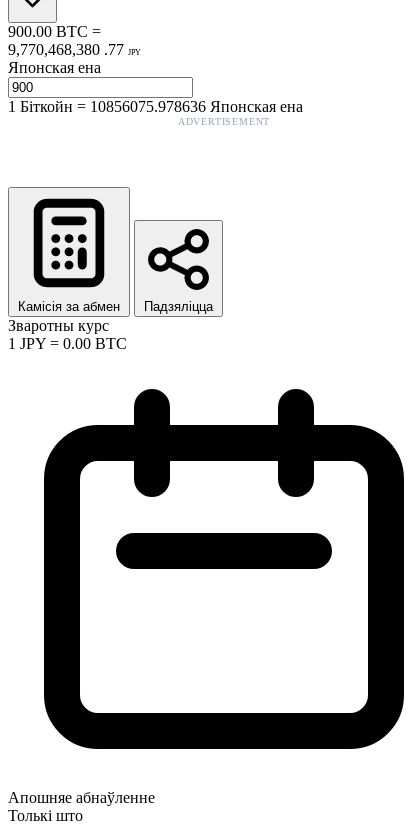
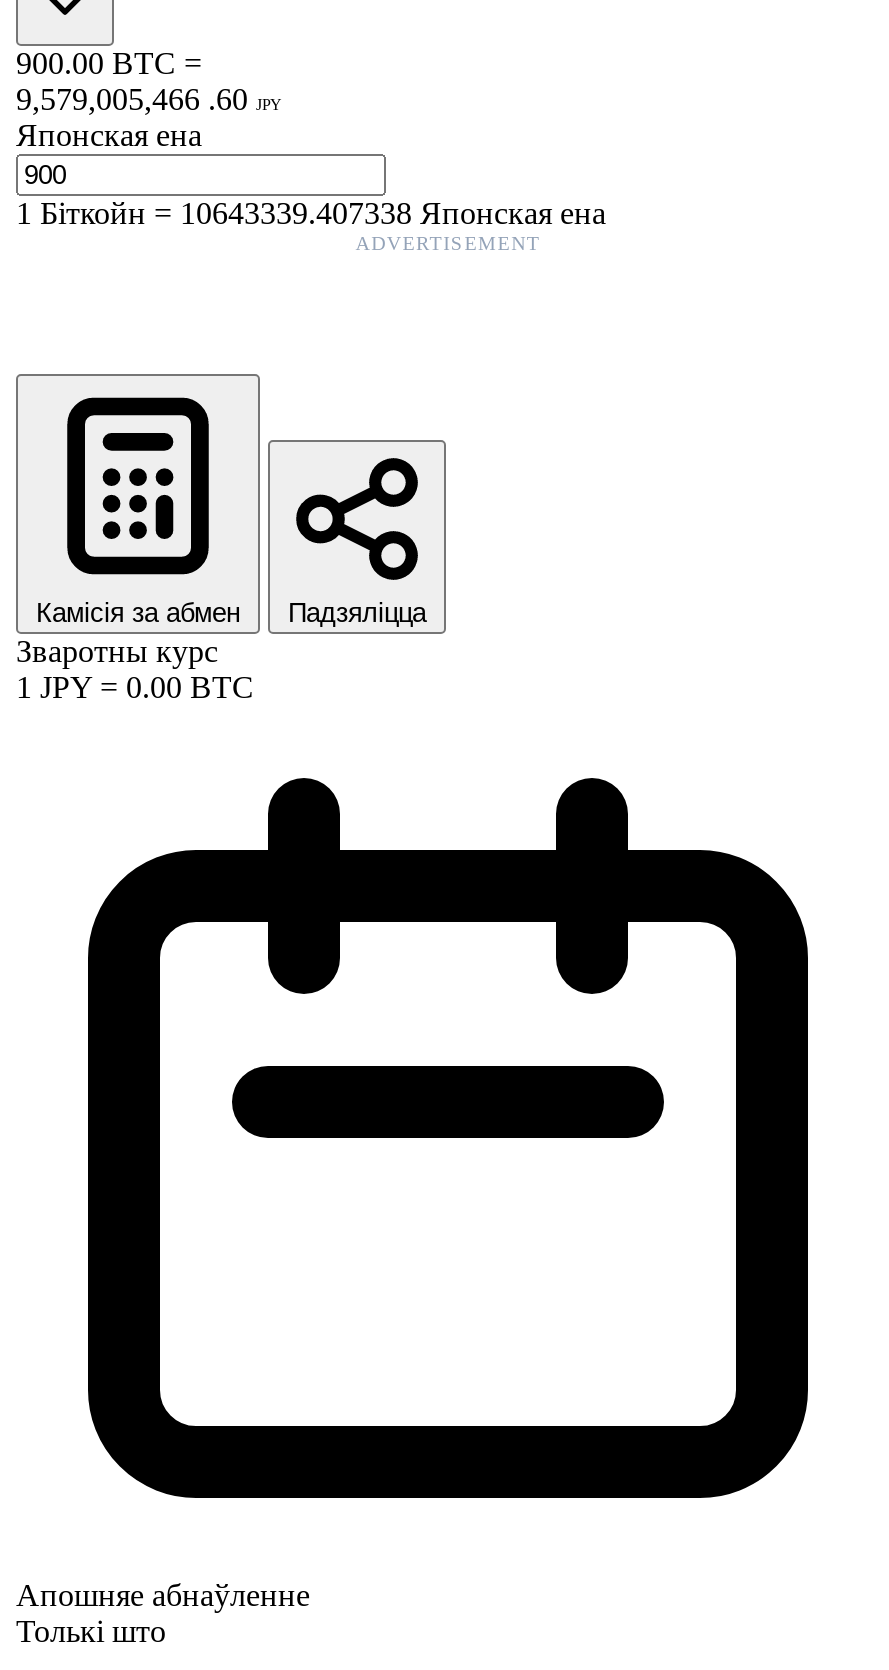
[8,41,141,58] 9,770,468,380 . 77 JPY -> [16,82,282,116] 9,579,005,466 . 60 JPY
[8,98,303,115] 1Біткойн=10856075.978636 Японская ена -> [16,196,606,230] 1Біткойн=10643339.407338 Японская ена

